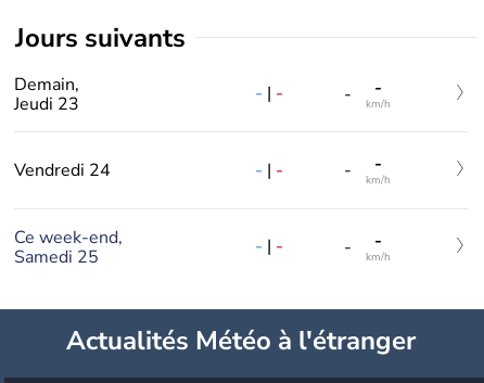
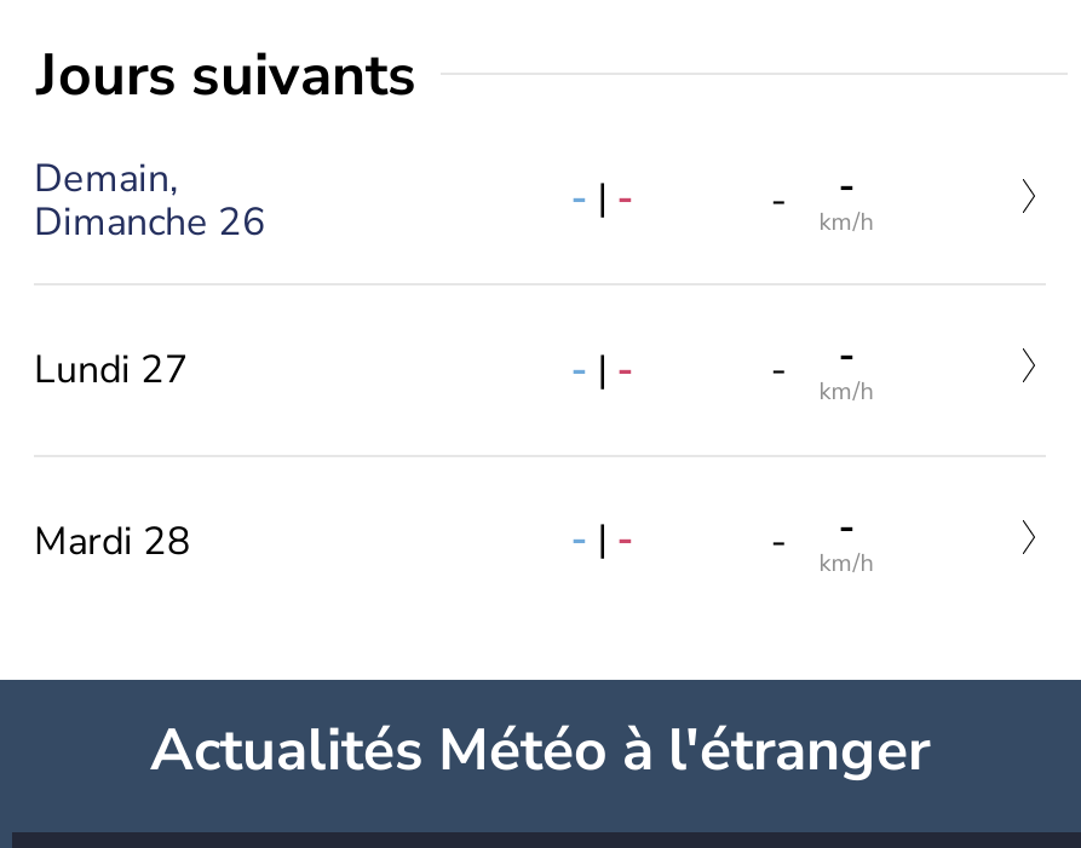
[14,92,79,116] Jeudi 23 -> [34,195,266,248] Dimanche 26
[14,159,111,182] Vendredi 24 -> [34,344,189,397] Lundi 27
[14,225,123,269] Ce week-end, | Samedi 25 -> [34,515,191,568] Mardi 28

